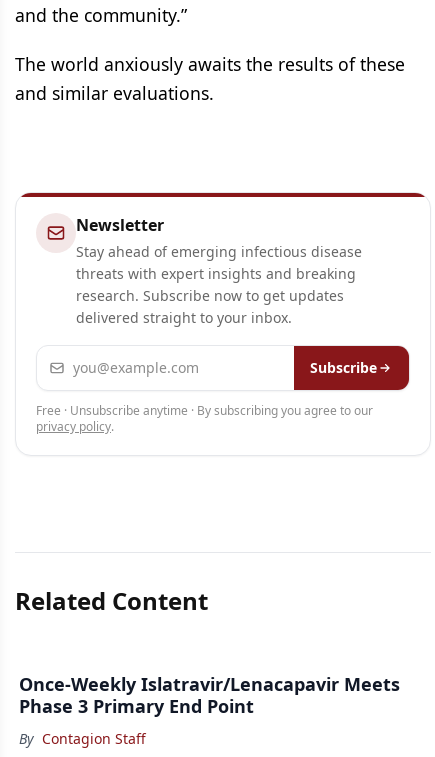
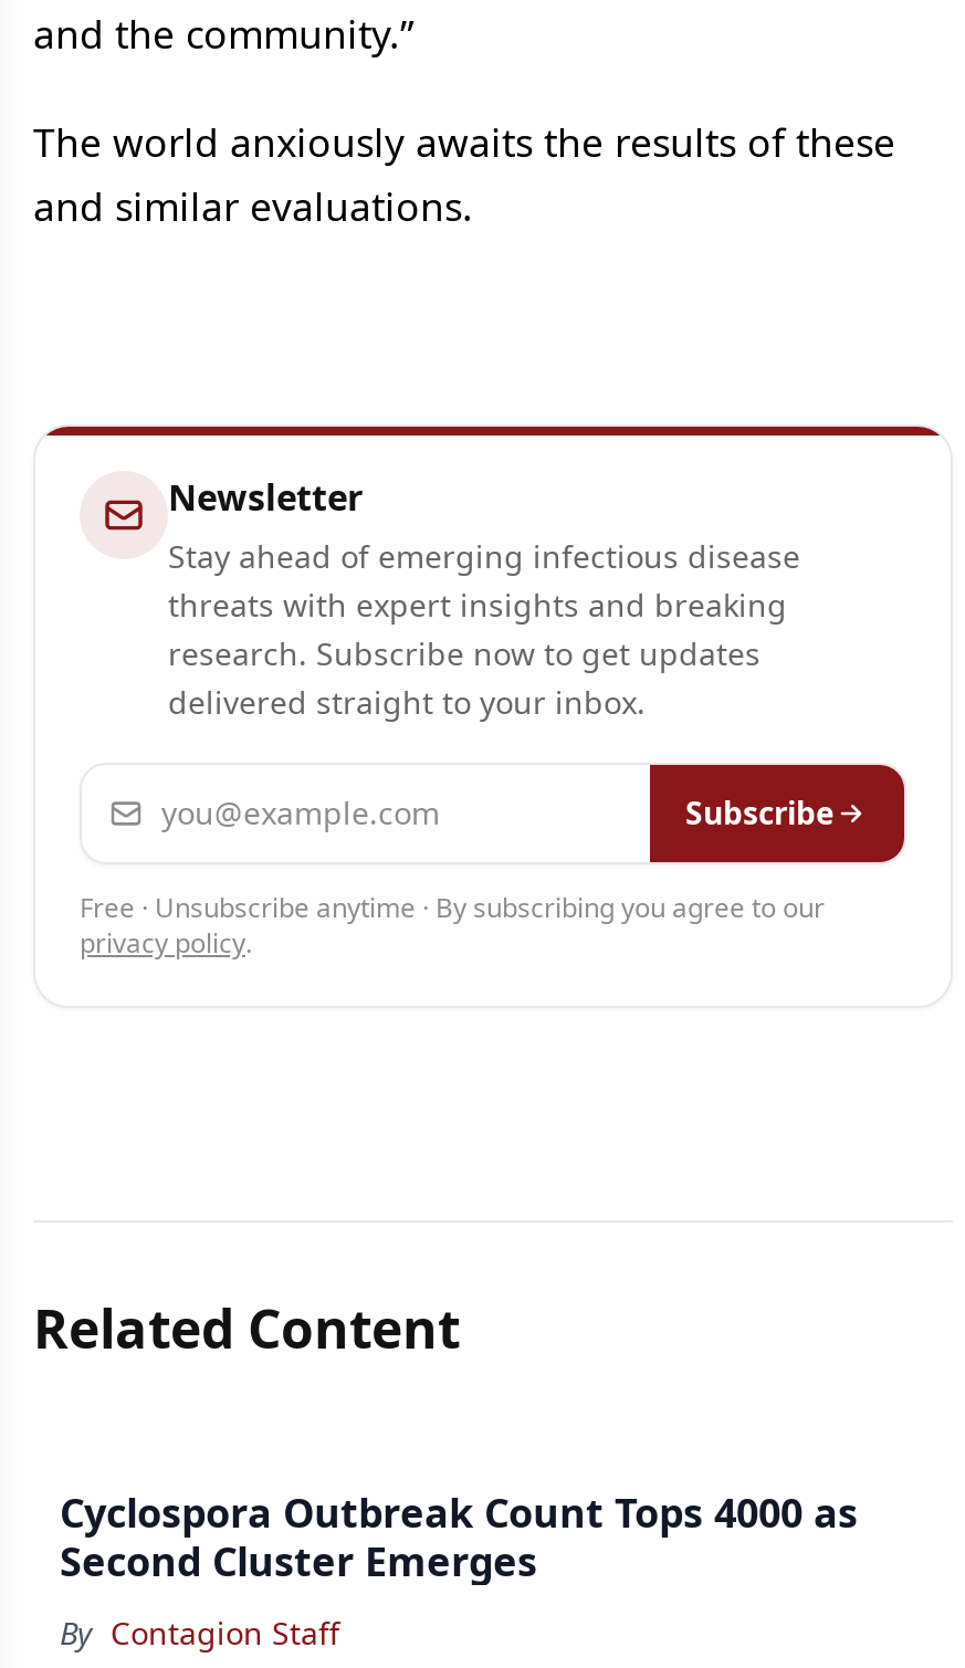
[19,672,400,718] Once-Weekly Islatravir/Lenacapavir Meets | Phase 3 Primary End Point -> [60,1486,858,1587] Cyclospora Outbreak Count Tops 4000 as | Second Cluster Emerges

